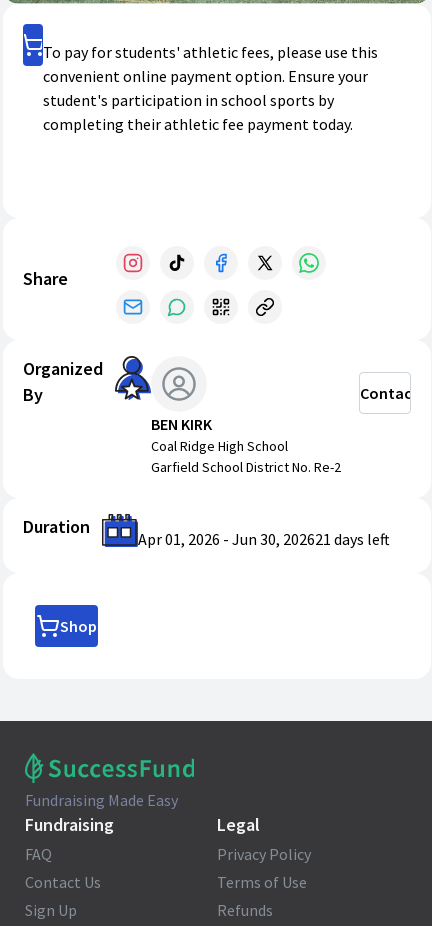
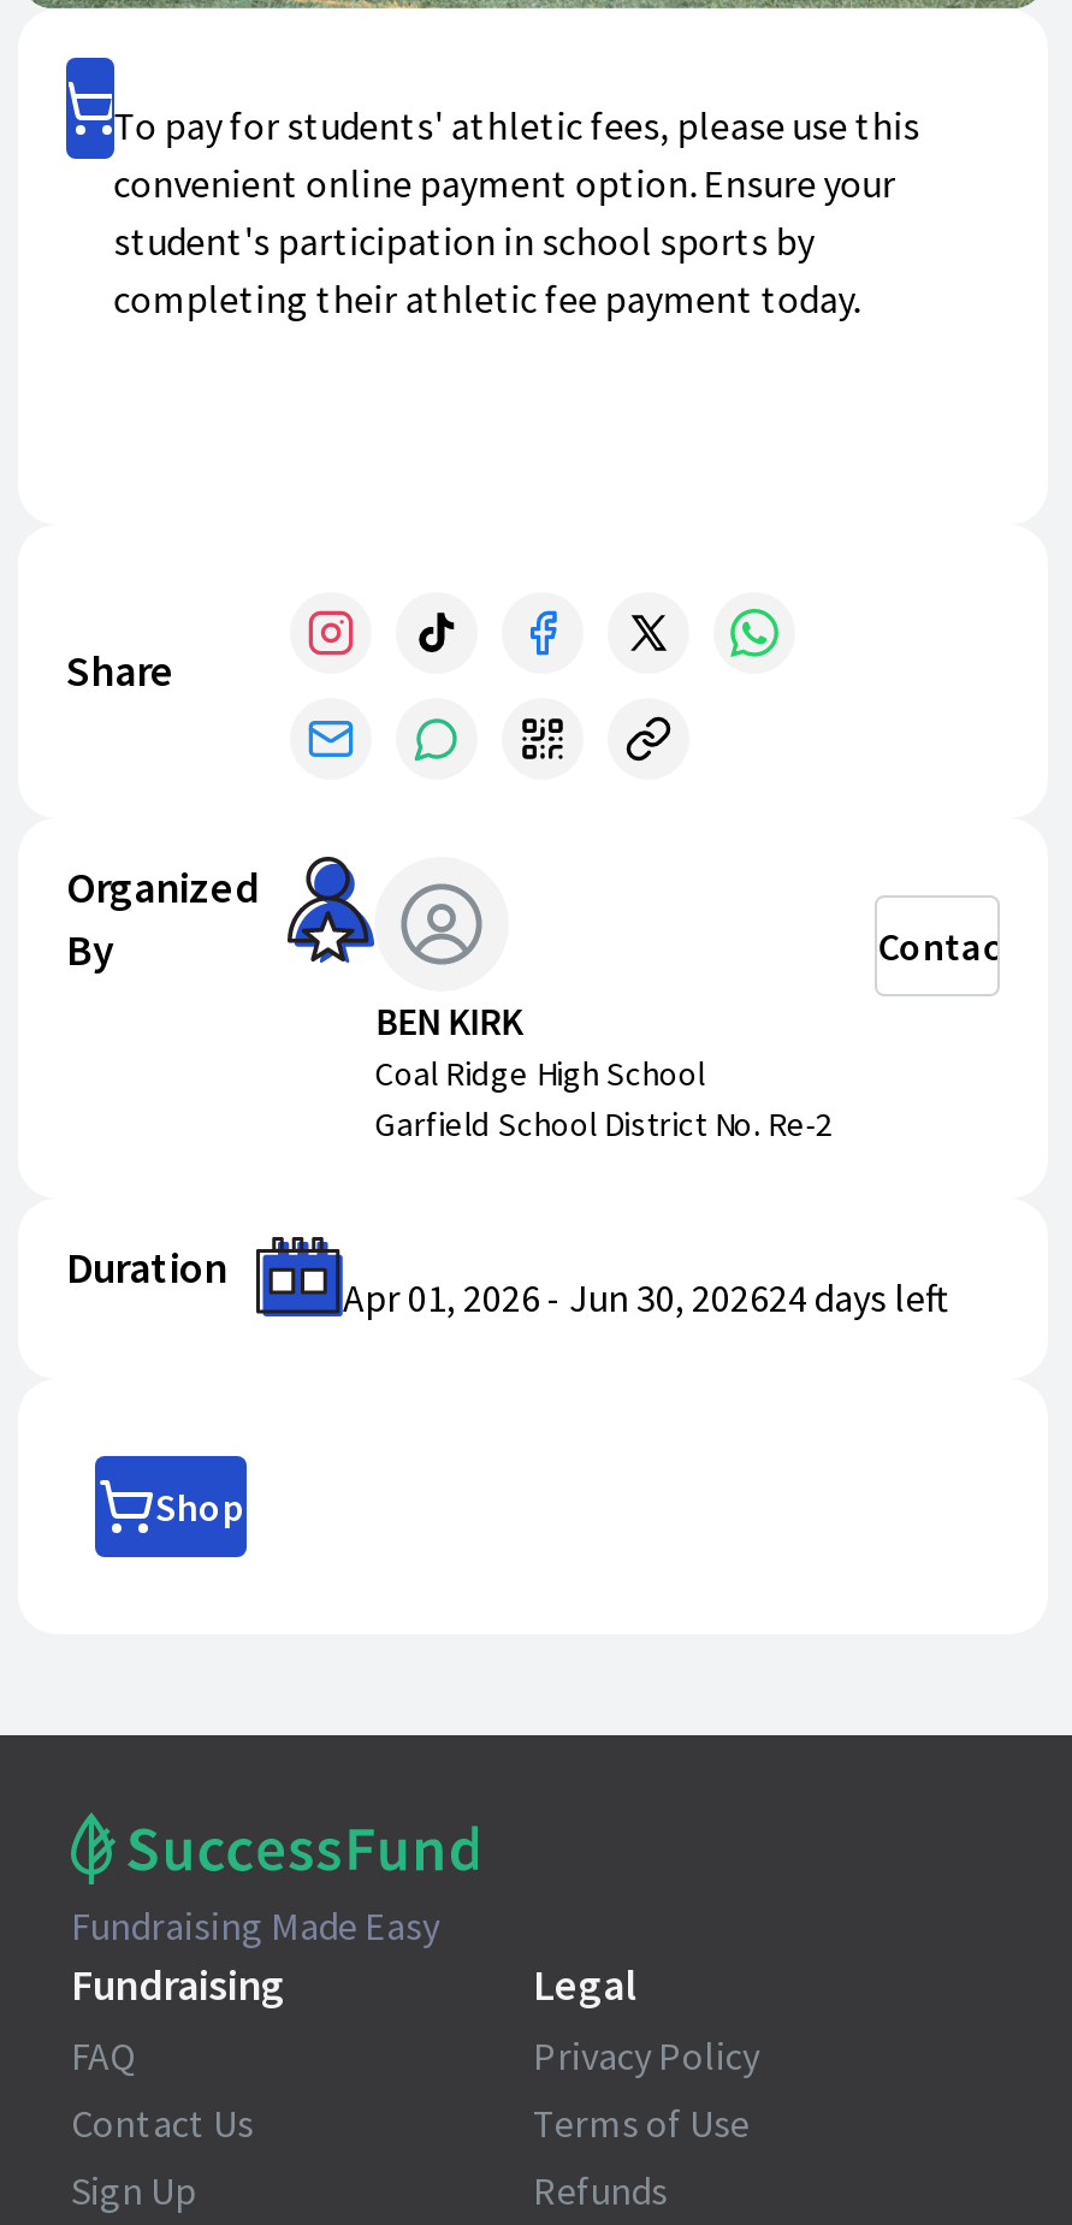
[138,529,390,549] Apr 01, 2026 - Jun 30, 202621 days left -> [343,1272,949,1321] Apr 01, 2026 - Jun 30, 202624 days left

